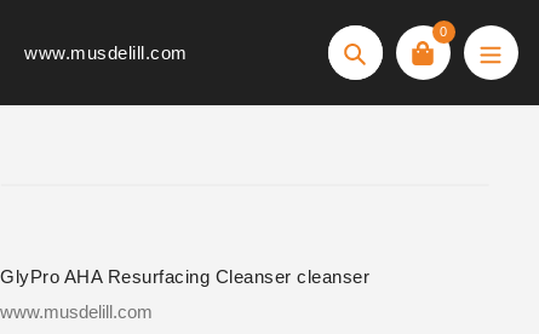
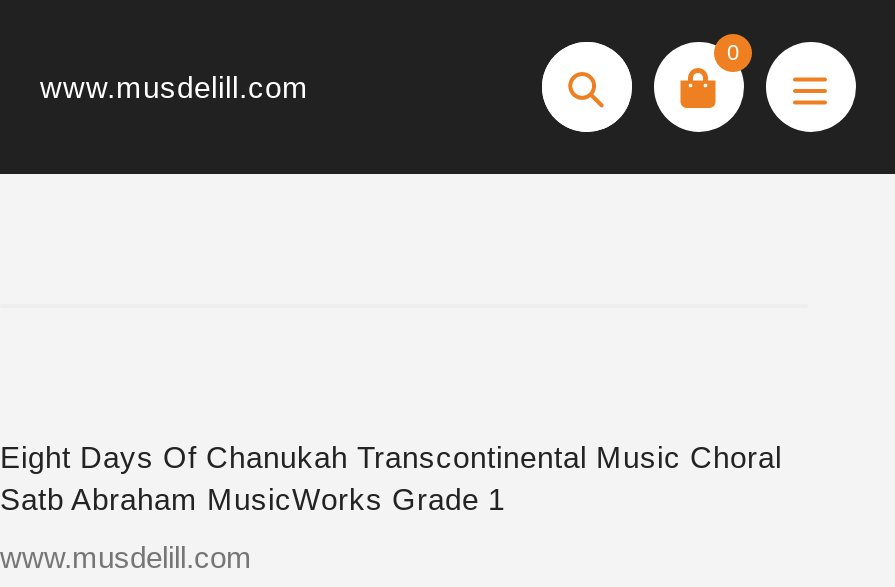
[0,266,369,287] GlyPro AHA Resurfacing Cleanser cleanser -> [0,440,782,516] Eight Days Of Chanukah Transcontinental Music Choral | Satb Abraham MusicWorks Grade 1

